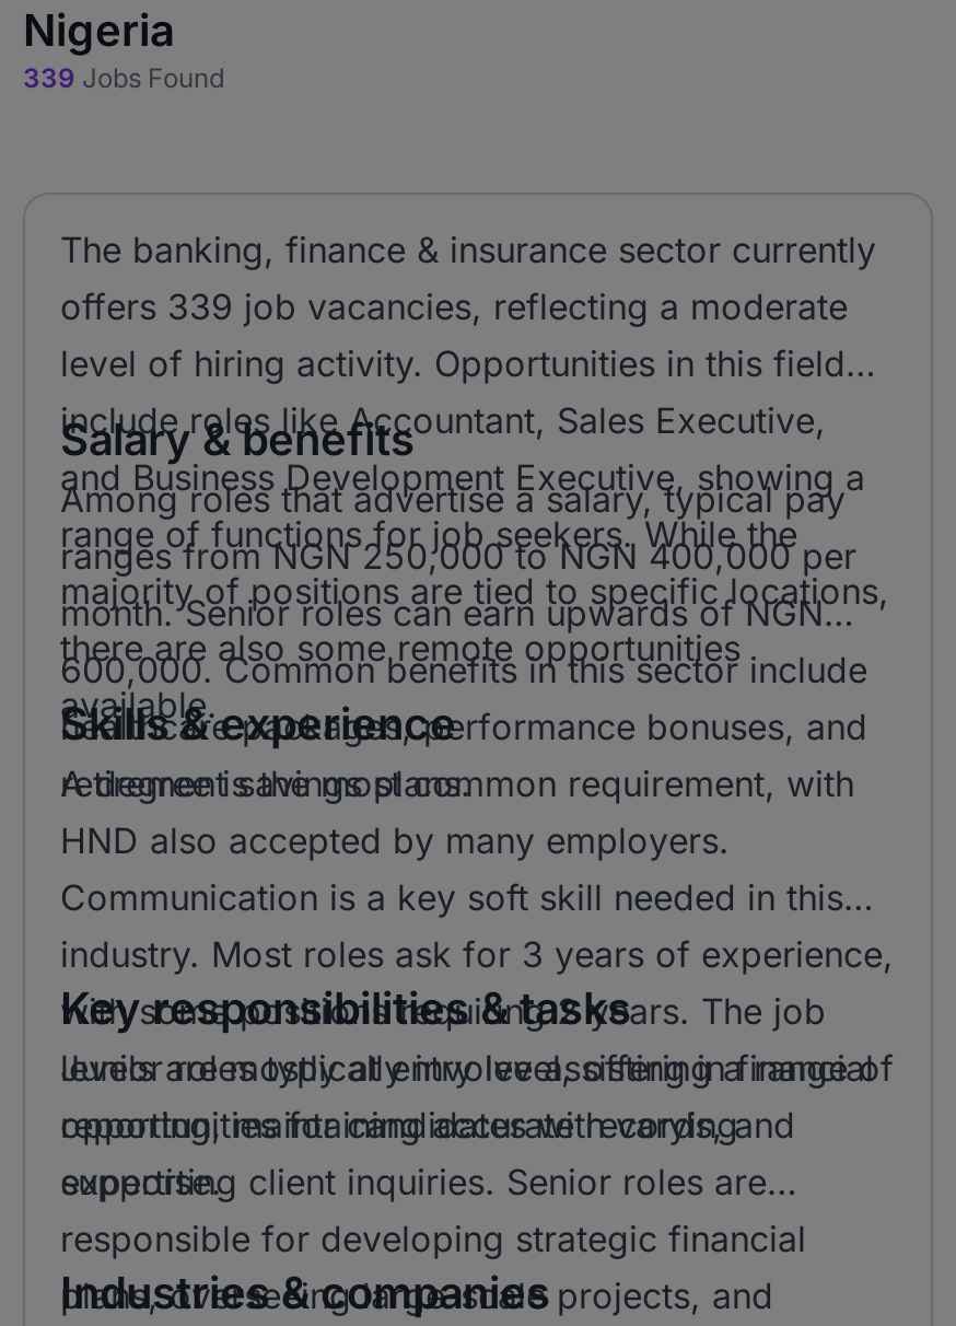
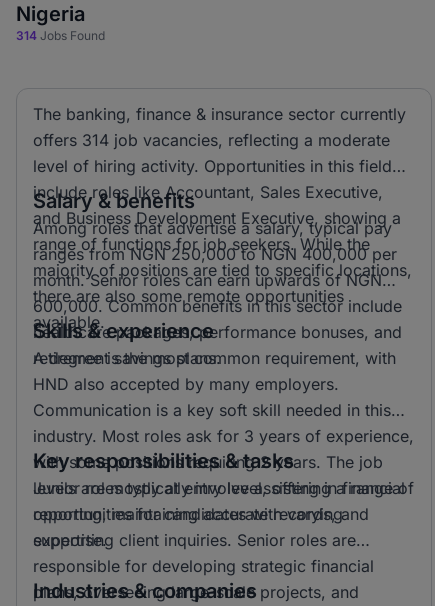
[23,61,224,94] 339 Jobs Found -> [16,28,105,43] 314 Jobs Found
[60,284,848,328] offers 339 job vacancies, reflecting a moderate -> [33,130,390,150] offers 314 job vacancies, reflecting a moderate

